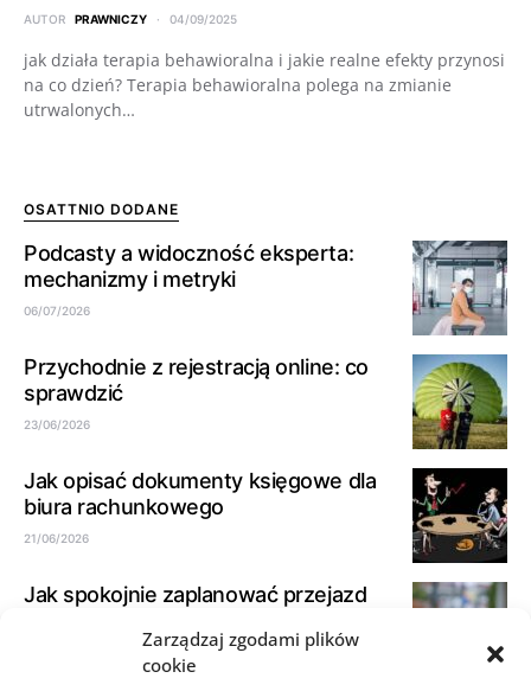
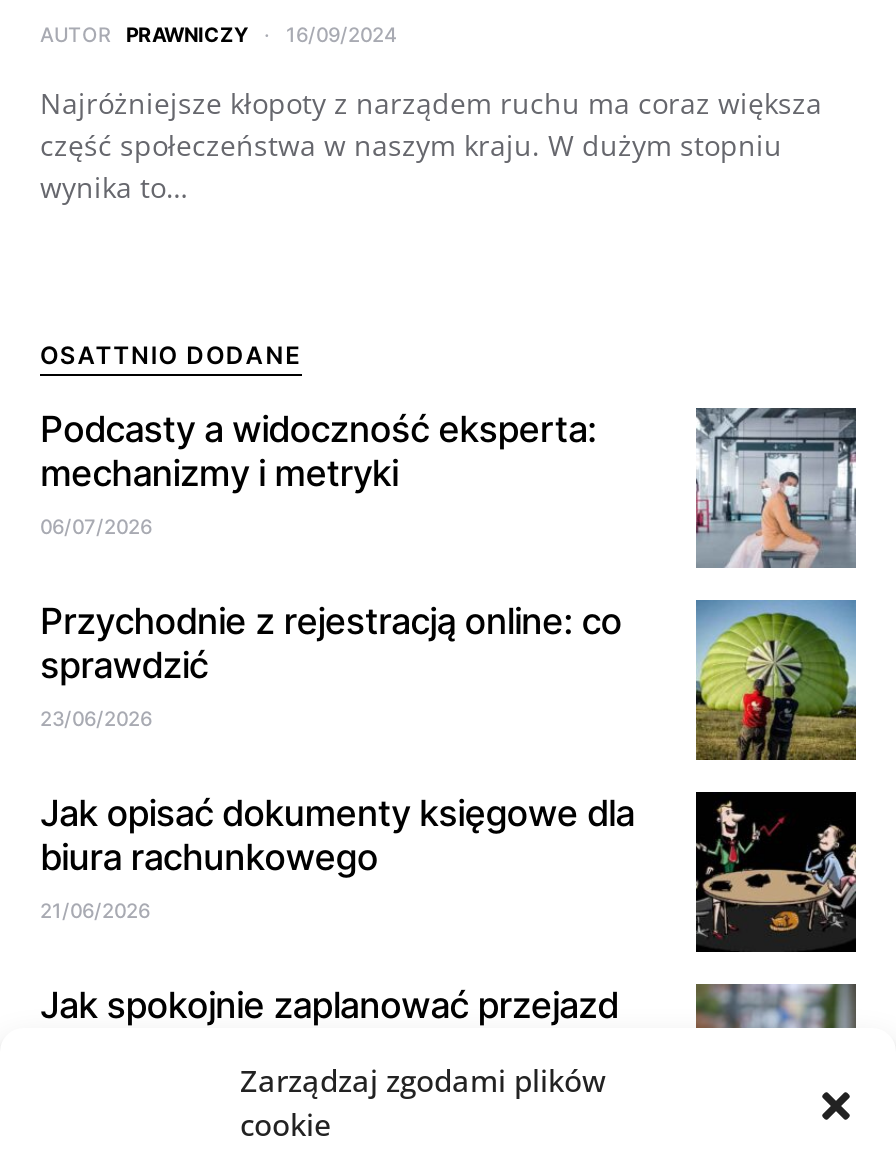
[24,11,237,26] AUTOR PRAWNICZY 04/09/2025 -> [40,21,398,45] AUTOR PRAWNICZY 16/09/2024
[24,48,505,121] jak działa terapia behawioralna i jakie realne efekty przynosi | na co dzień? Terapia behawioralna polega na zmianie | utrwalonych… -> [40,83,822,205] Najróżniejsze kłopoty z narządem ruchu ma coraz większa | część społeczeństwa w naszym kraju. W dużym stopniu | wynika to…

